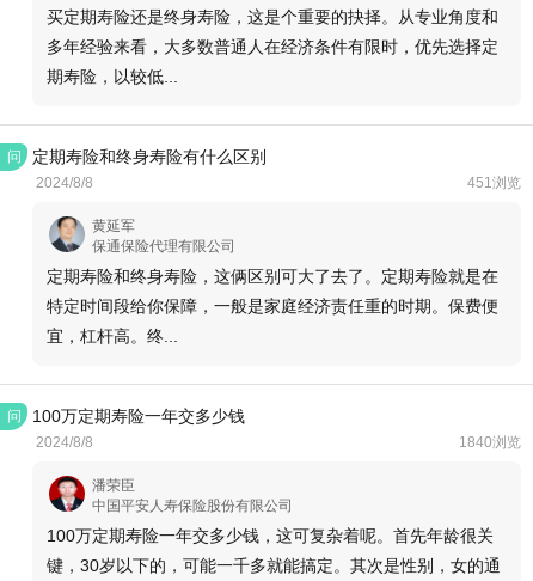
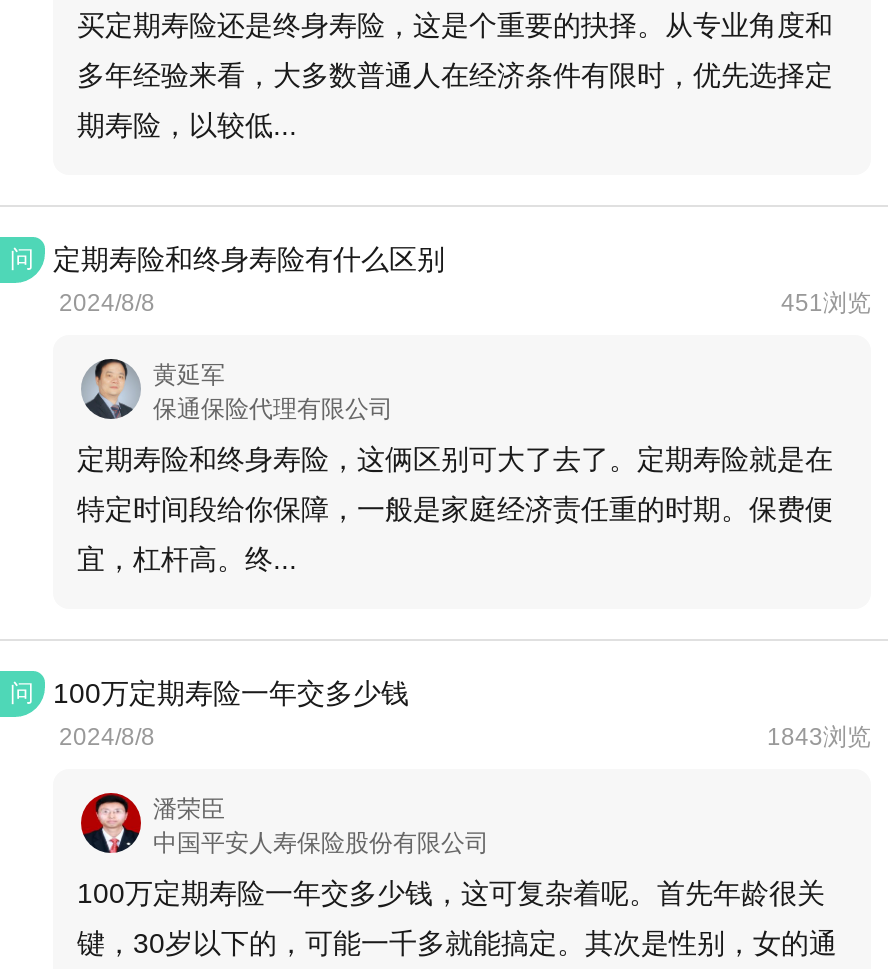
[459,434,521,451] 1840浏览 -> [767,723,871,751] 1843浏览

